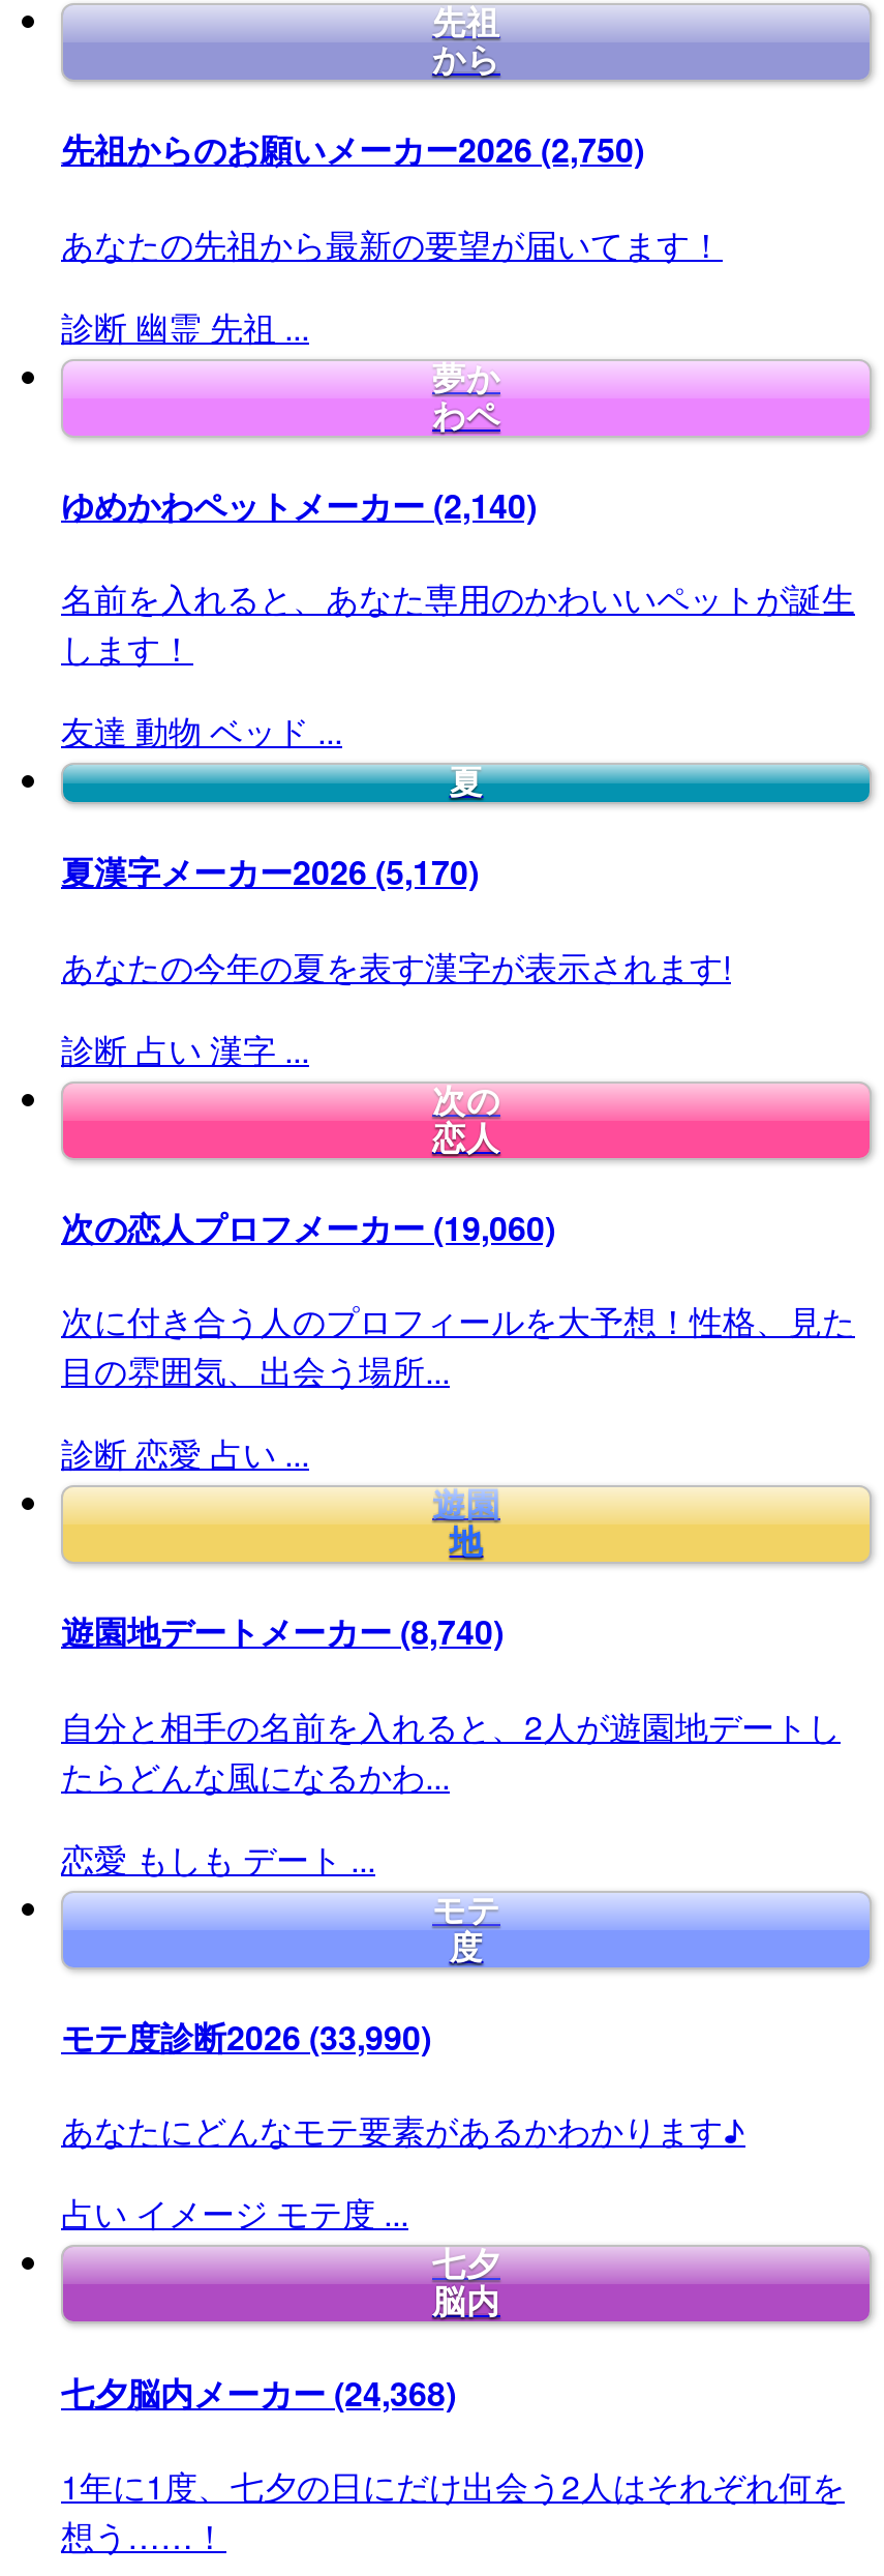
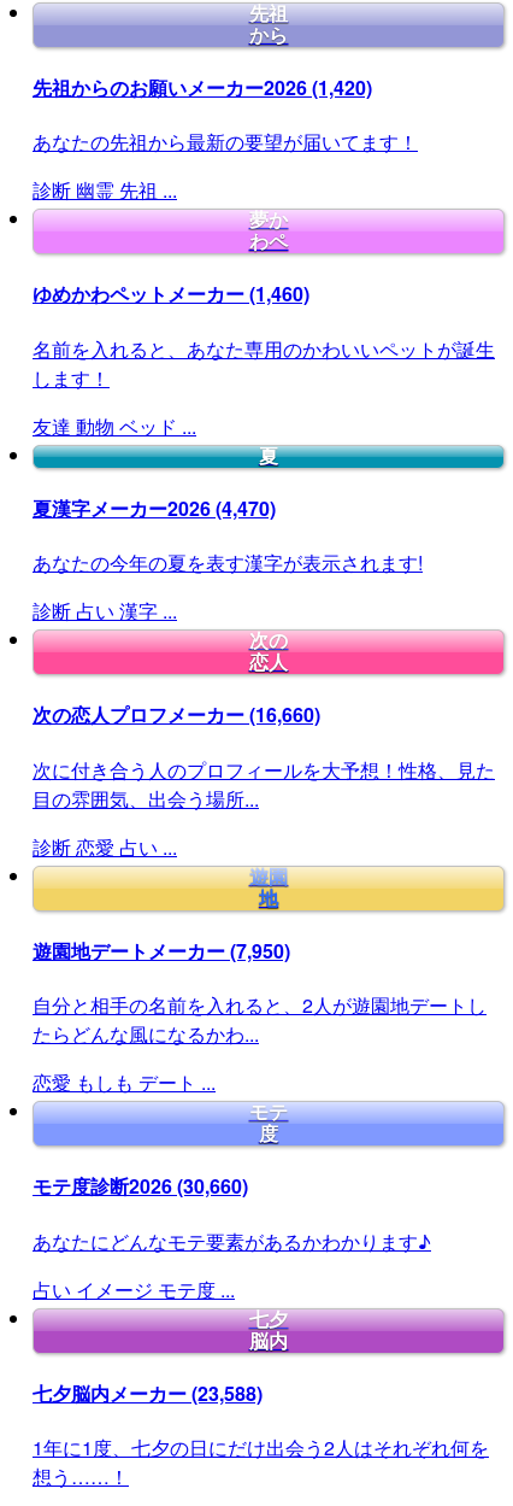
[61,126,644,173] 先祖からのお願いメーカー2026 (2,750) -> [33,73,372,101] 先祖からのお願いメーカー2026 (1,420)
[61,481,537,528] ゆめかわペットメーカー(2,140) -> [33,280,309,308] ゆめかわペットメーカー(1,460)
[61,848,479,896] 夏漢字メーカー2026 (5,170) -> [33,494,276,522] 夏漢字メーカー2026 (4,470)
[61,1203,555,1251] 次の恋人プロフメーカー(19,060) -> [33,701,320,729] 次の恋人プロフメーカー(16,660)
[61,1608,504,1656] 遊園地デートメーカー(8,740) -> [33,937,290,964] 遊園地デートメーカー(7,950)
[61,2013,431,2061] モテ度診断2026 (33,990) -> [33,1173,248,1200] モテ度診断2026 (30,660)
[61,2368,456,2416] 七夕脳内メーカー(24,368) -> [33,1379,263,1407] 七夕脳内メーカー(23,588)

